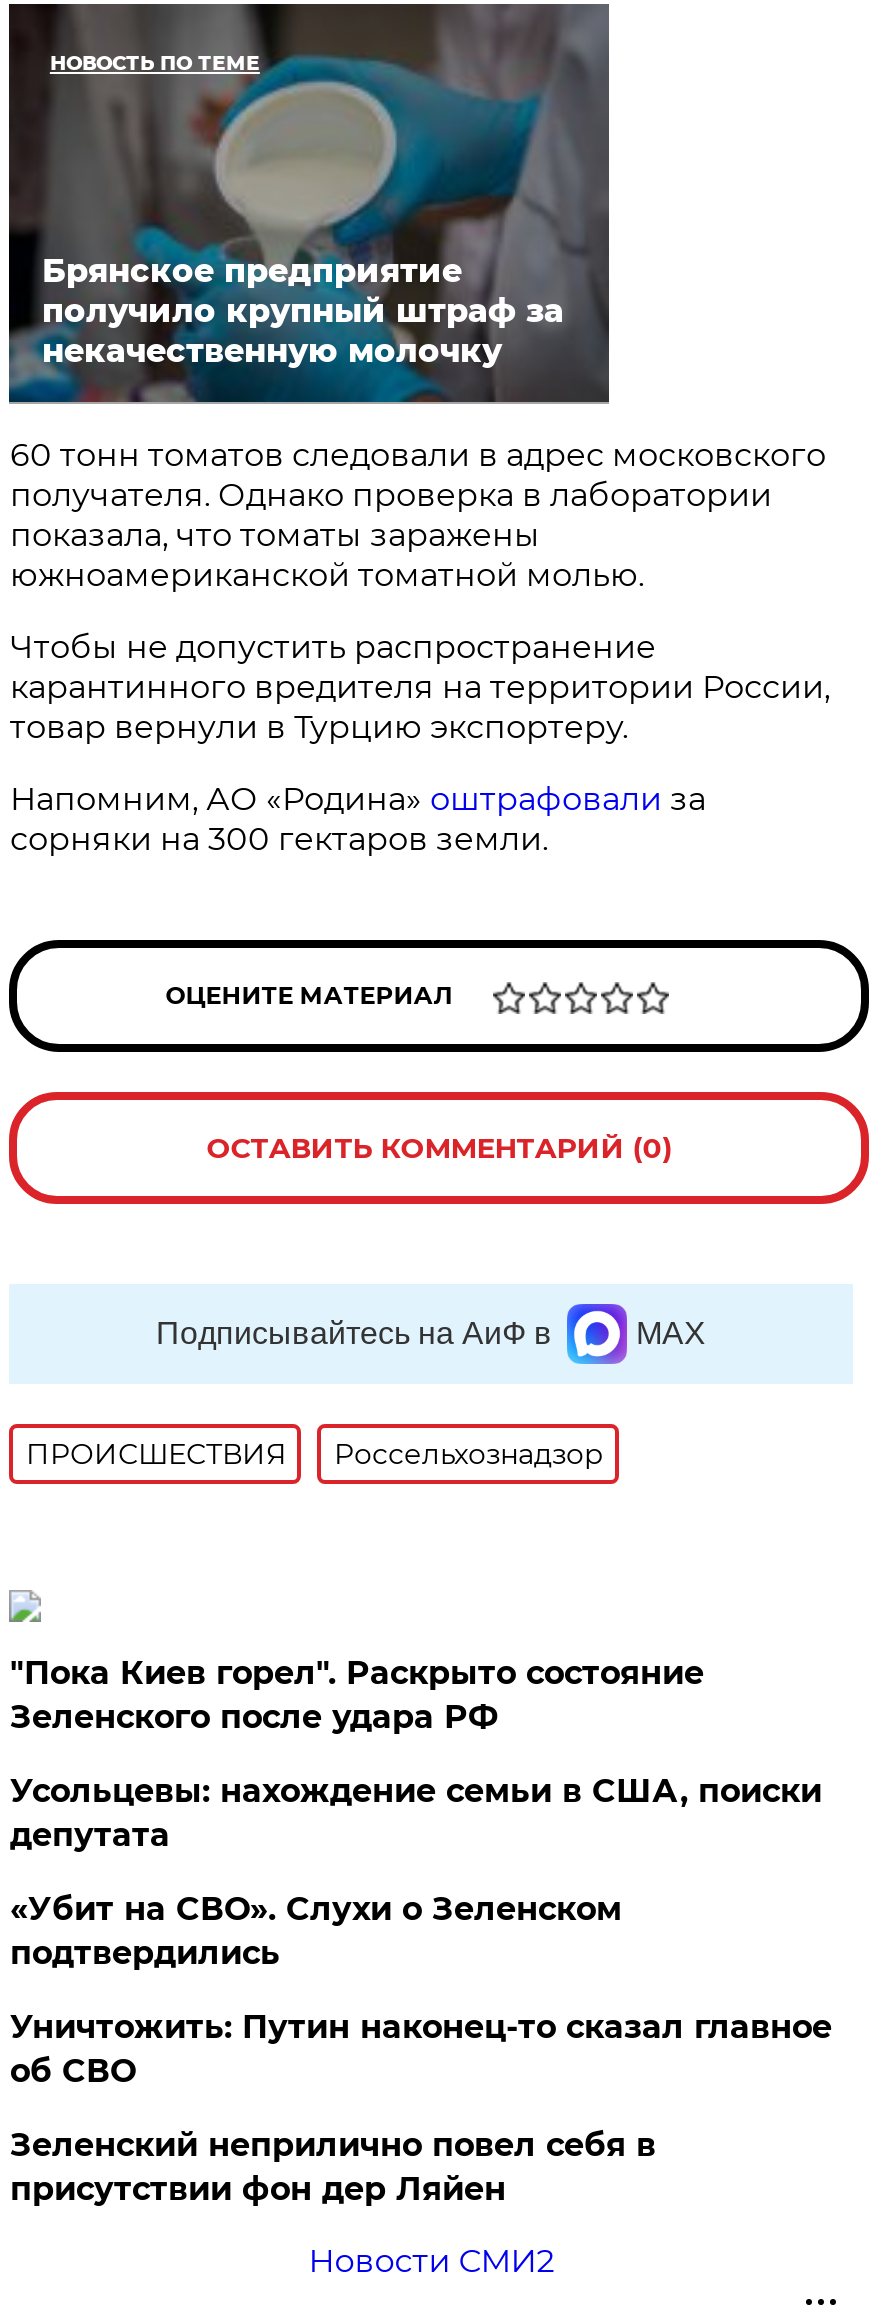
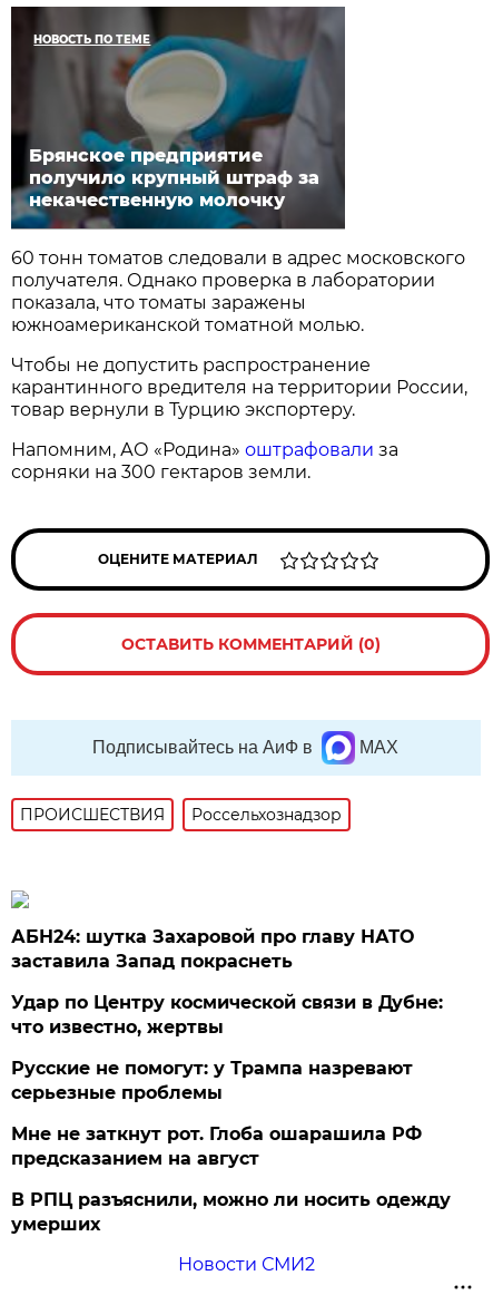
[10,1654,704,1736] "Пока Киев горел". Раскрыто состояние | Зеленского после удара РФ -> [12,926,414,972] АБН24: шутка Захаровой про главу НАТО | заставила Запад покраснеть
[10,1772,822,1854] Усольцевы: нахождение семьи в США, поиски | депутата -> [12,992,443,1037] Удар по Центру космической связи в Дубне: | что известно, жертвы
[10,1890,622,1972] «Убит на СВО». Слухи о Зеленском | подтвердились -> [12,1058,413,1103] Русские не помогут: у Трампа назревают | серьезные проблемы
[10,2008,832,2090] Уничтожить: Путин наконец-то сказал главное | об СВО -> [12,1123,422,1169] Мне не заткнут рот. Глоба ошарашила РФ | предсказанием на август
[10,2126,656,2208] Зеленский неприлично повел cебя в | присутствии фон дер Ляйен -> [12,1189,451,1235] В РПЦ разъяснили, можно ли носить одежду | умерших

